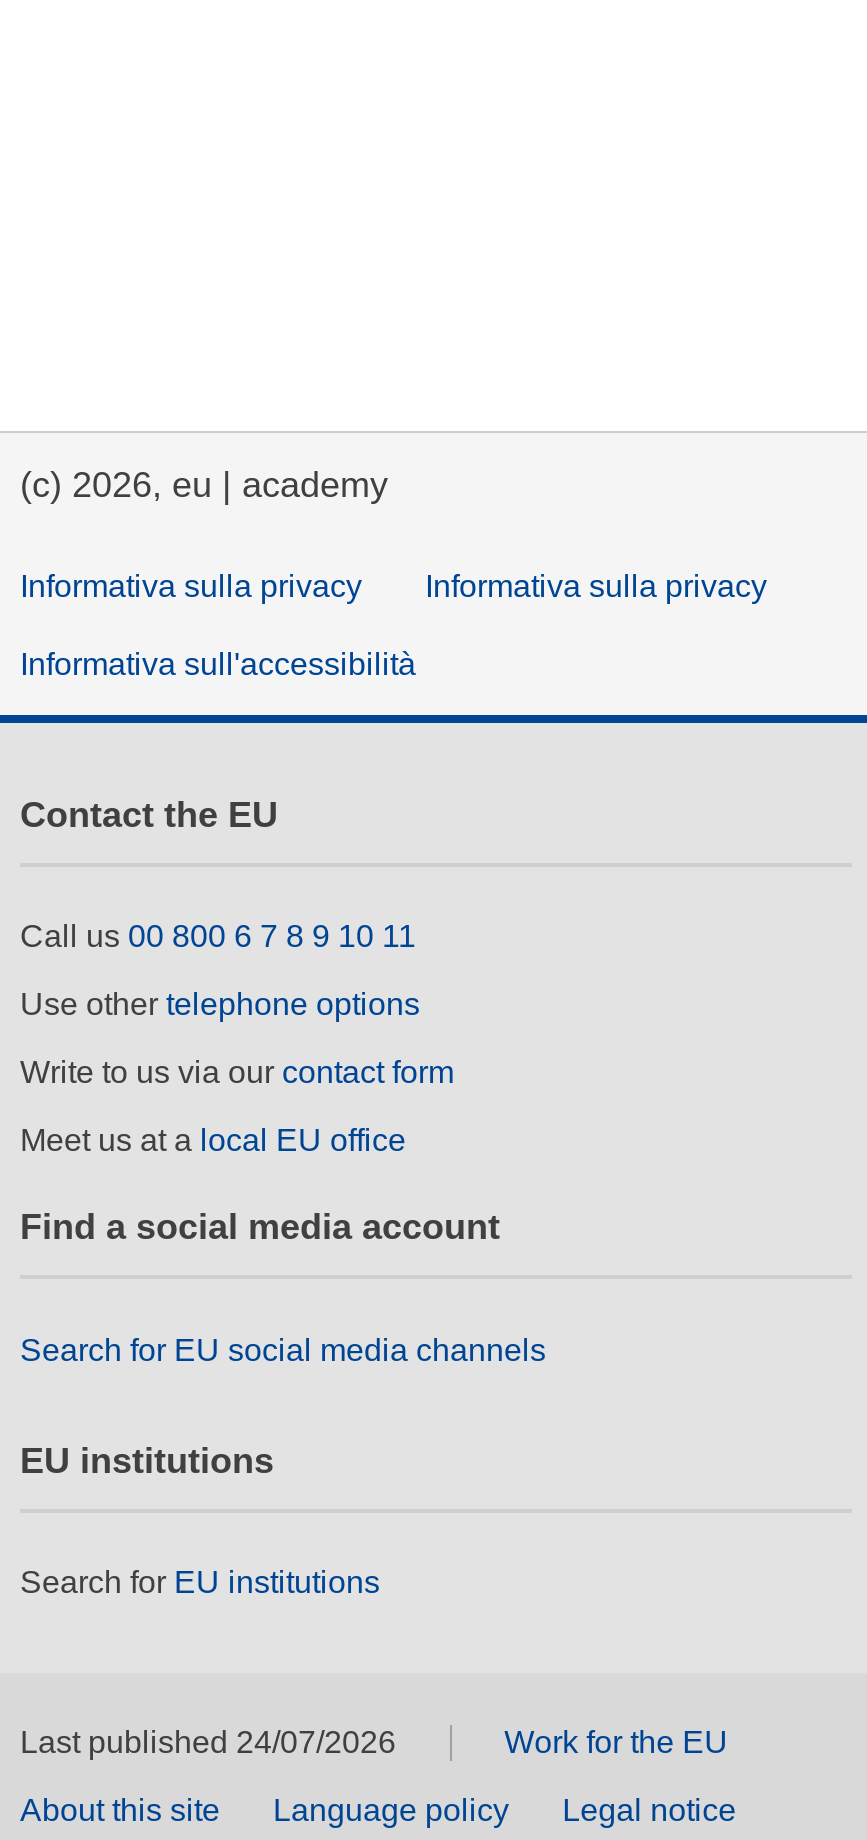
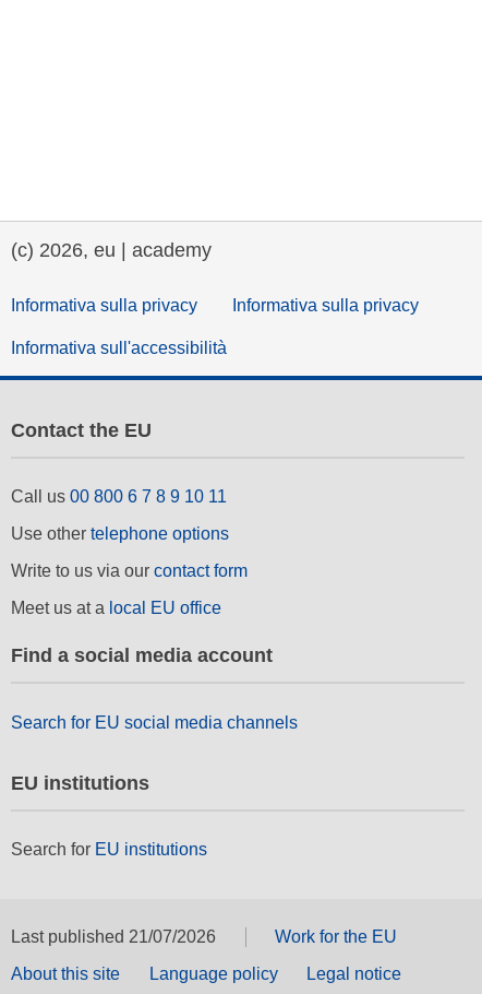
[20,1726,396,1760] Last published 24/07/2026 -> [11,928,216,946] Last published 21/07/2026

